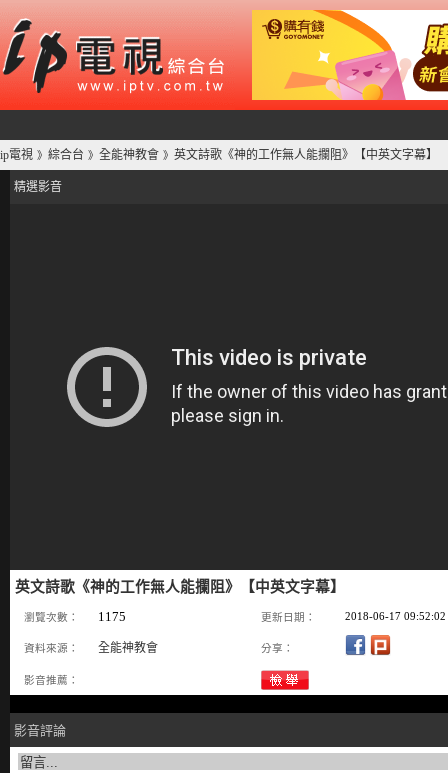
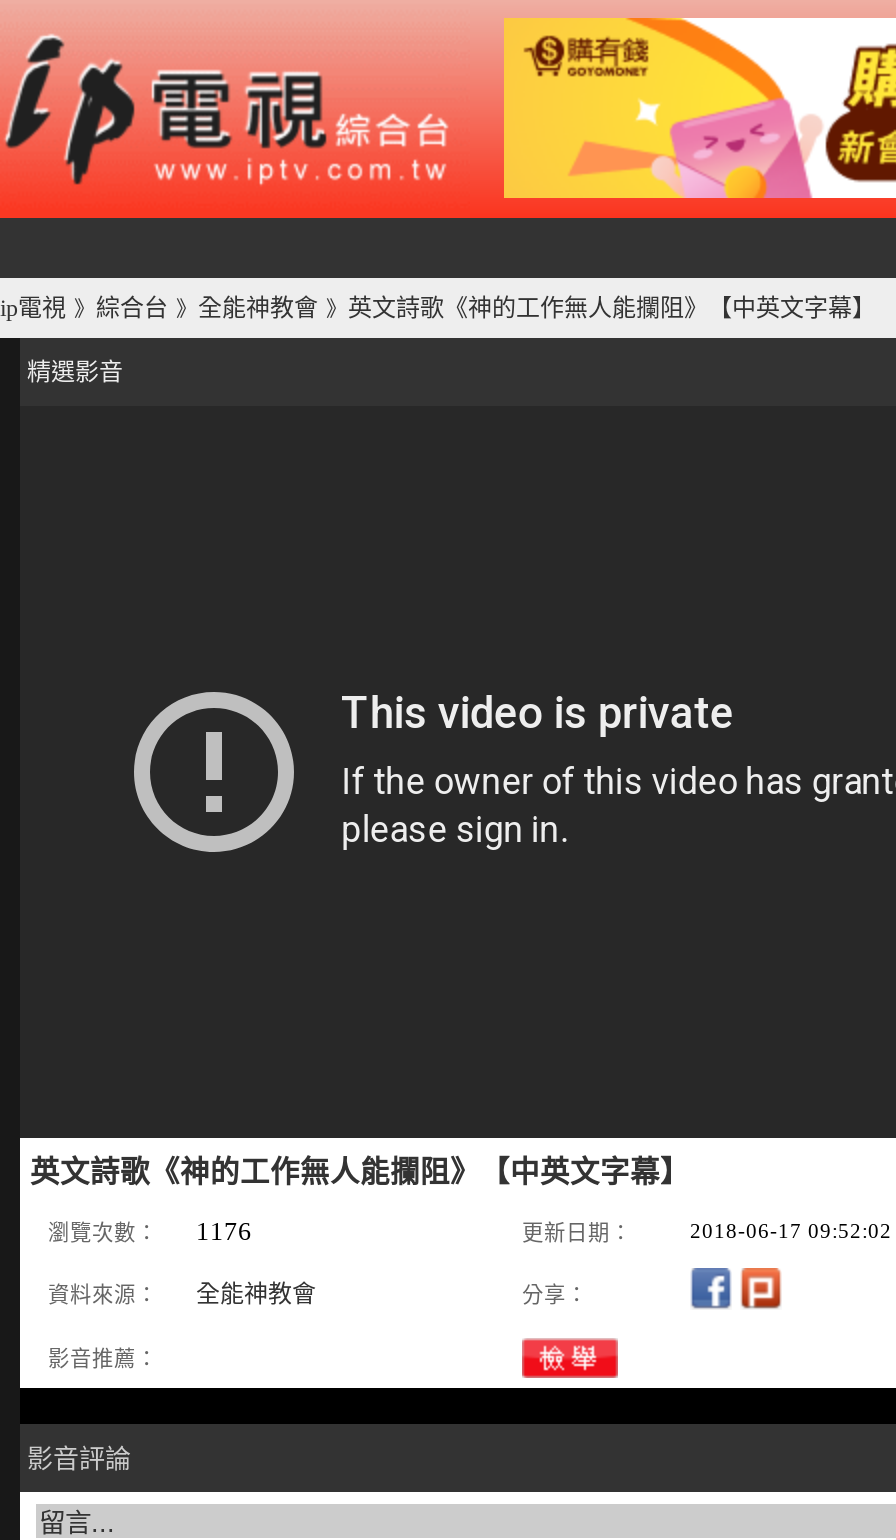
[24,609,126,624] 瀏覽次數： 1175 -> [48,1216,252,1246] 瀏覽次數： 1176

